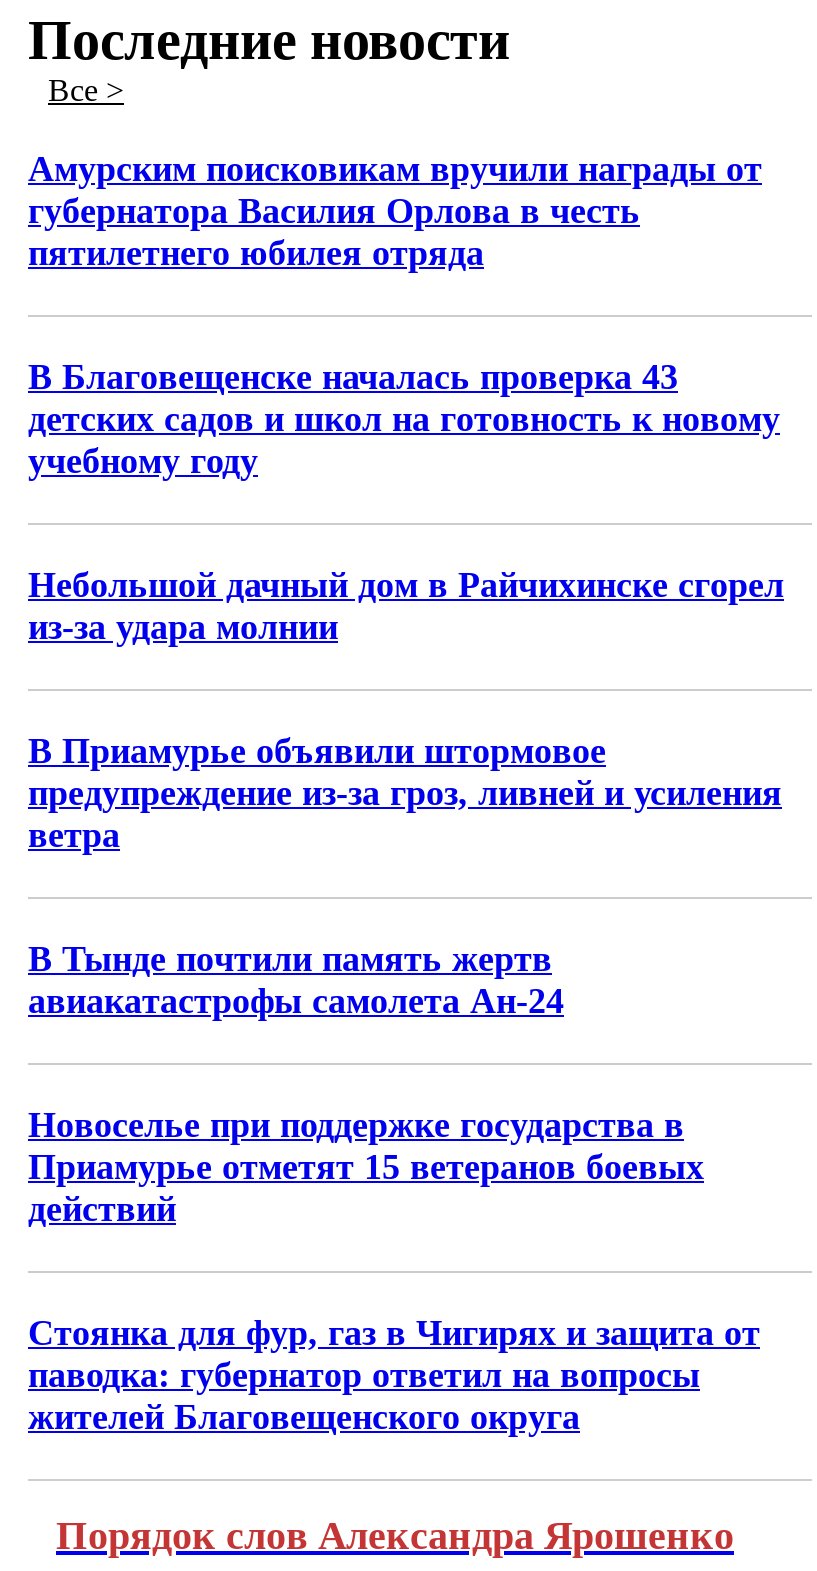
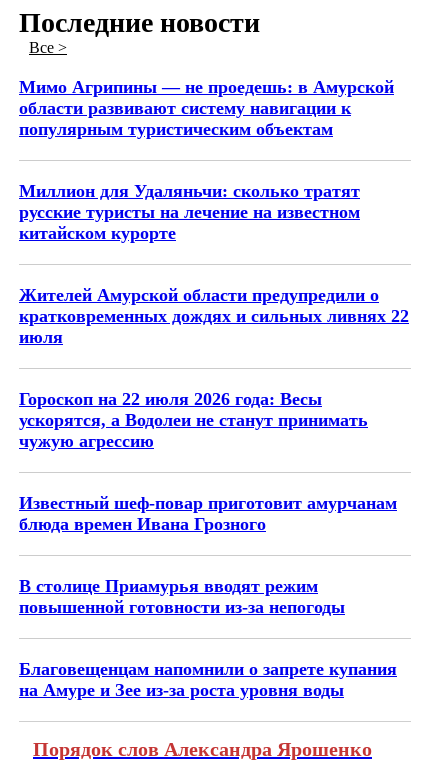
[28,150,762,274] Амурским поисковикам вручили награды от | губернатора Василия Орлова в честь | пятилетнего юбилея отряда -> [19,77,394,139] Мимо Агрипины — не проедешь: в Амурской | области развивают систему навигации к | популярным туристическим объектам
[28,358,780,482] В Благовещенске началась проверка 43 | детских садов и школ на готовность к новому | учебному году -> [19,181,360,243] Миллион для Удаляньчи: сколько тратят | русские туристы на лечение на известном | китайском курорте
[28,566,784,648] Небольшой дачный дом в Райчихинске сгорел | из-за удара молнии -> [19,285,409,347] Жителей Амурской области предупредили о | кратковременных дождях и сильных ливнях 22 | июля
[28,732,782,856] В Приамурье объявили штормовое | предупреждение из-за гроз, ливней и усиления | ветра -> [19,389,368,451] Гороскоп на 22 июля 2026 года: Весы | ускорятся, а Водолеи не станут принимать | чужую агрессию
[28,940,564,1022] В Тынде почтили память жертв | авиакатастрофы самолета Ан-24 -> [19,493,397,534] Известный шеф-повар приготовит амурчанам | блюда времен Ивана Грозного
[28,1106,704,1230] Новоселье при поддержке государства в | Приамурье отметят 15 ветеранов боевых | действий -> [19,576,345,617] В столице Приамурья вводят режим | повышенной готовности из-за непогоды
[28,1314,760,1438] Стоянка для фур, газ в Чигирях и защита от | паводка: губернатор ответил на вопросы | жителей Благовещенского округа -> [19,659,397,700] Благовещенцам напомнили о запрете купания | на Амуре и Зее из-за роста уровня воды

